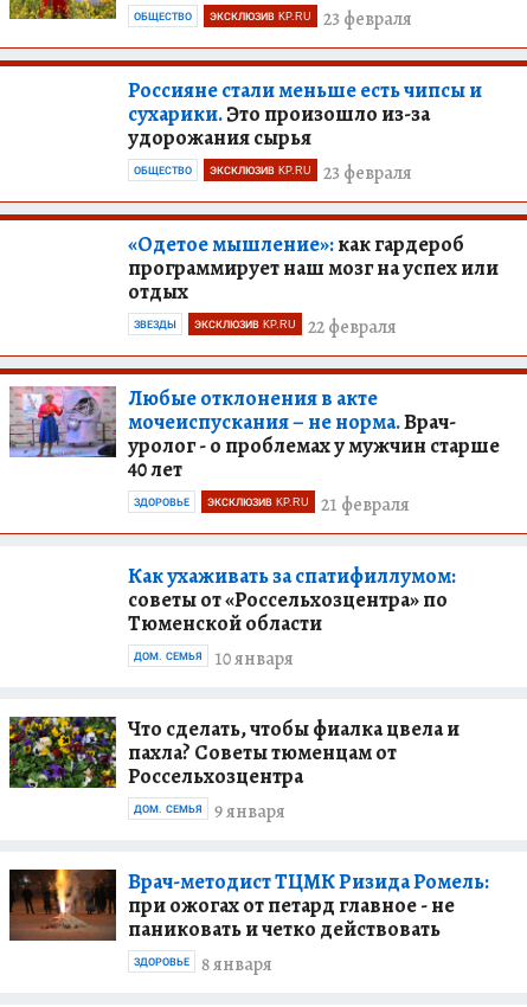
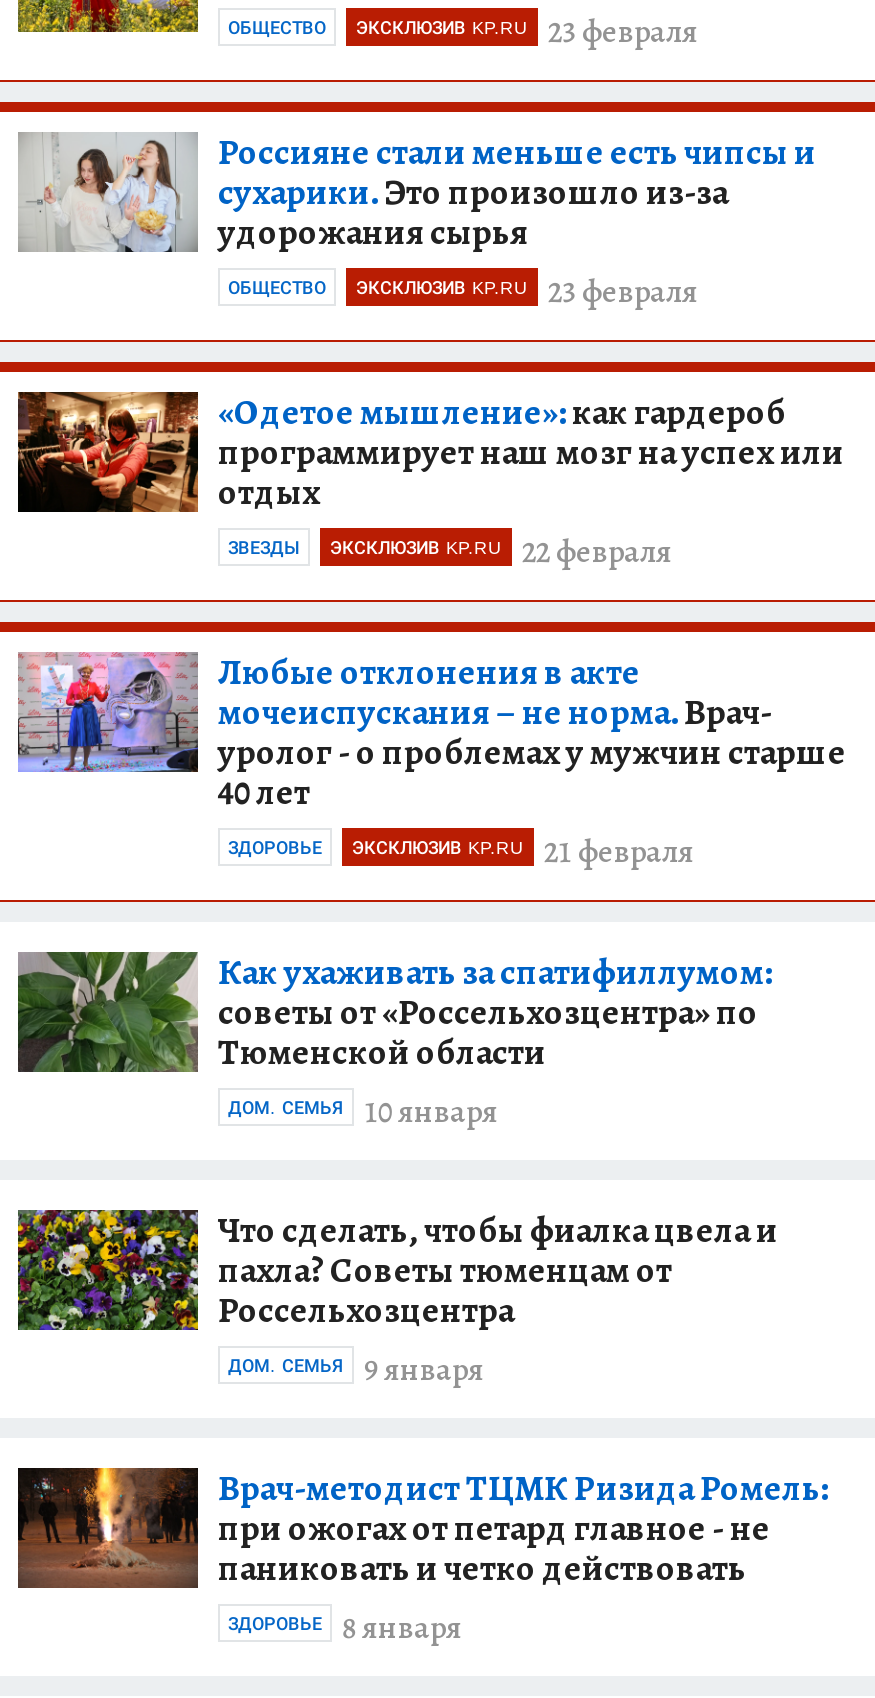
none -> [18,132,200,254] [image]
none -> [16,390,200,514] [image]
none -> [16,950,200,1074] [image]

